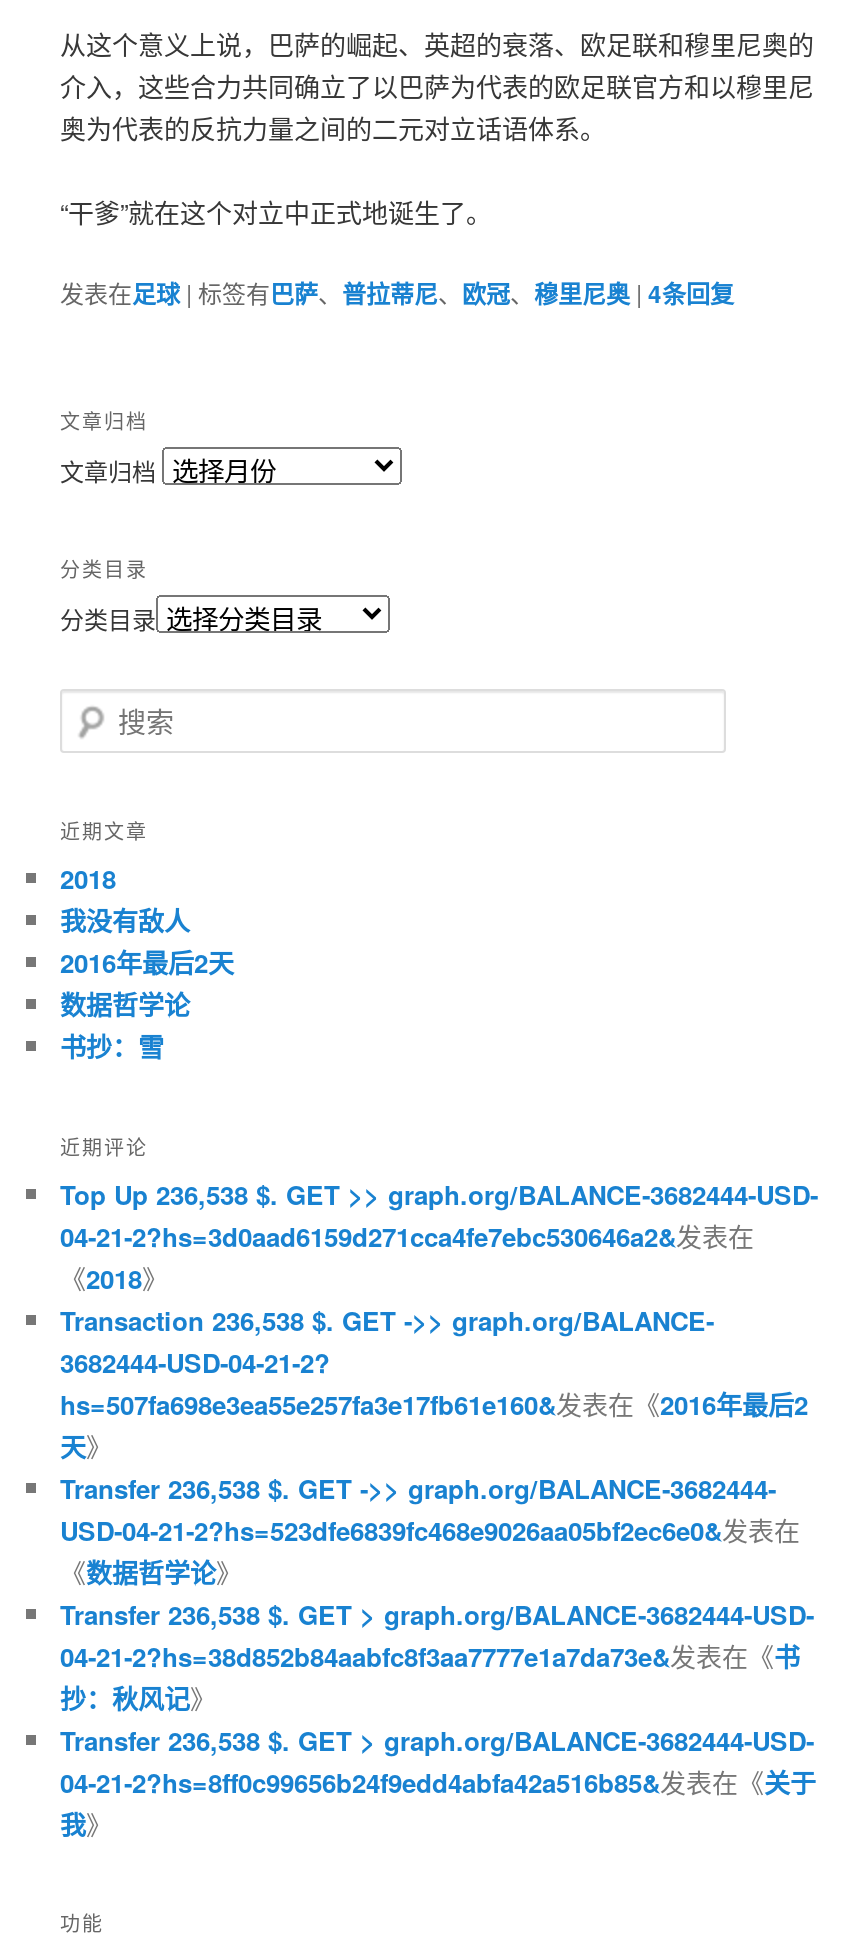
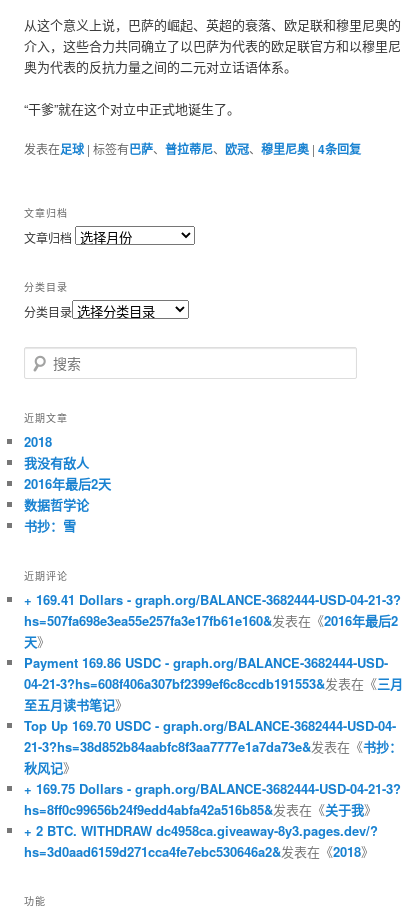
[60,1175,818,1381] Top Up 236,538 $. GET >> graph.org/BALANCE-3682444-USD- | 04-21-2?hs=3d0aad6159d271cca4fe7ebc530646a2&发表在 | 《2018》 | Transaction 236,538 $. GET ->> graph.org/BALANCE- | 3682444-USD-04-21-2? -> [24,590,401,609] + 169.41 Dollars - graph.org/BALANCE-3682444-USD-04-21-3?
moved [60,1385,808,1465] -> [24,611,398,651]: hs=507fa698e3ea55e257fa3e17fb61e160&发表在《2016年最后2 | 天》
[60,1469,816,1843] Transfer 236,538 $. GET ->> graph.org/BALANCE-3682444- | USD-04-21-2?hs=523dfe6839fc468e9026aa05bf2ec6e0&发表在 | 《数据哲学论》 | Transfer 236,538 $. GET > graph.org/BALANCE-3682444-USD- | 04-21-2?hs=38d852b84aabfc8f3aa7777e1a7da73e&发表在《书 | 抄：秋风记》 | Transfer 236,538 $. GET > graph.org/BALANCE-3682444-USD- | 04-21-2?hs=8ff0c99656b24f9edd4abfa42a516b85&发表在《关于 | 我》 -> [24,653,403,861] Payment 169.86 USDC - graph.org/BALANCE-3682444-USD- | 04-21-3?hs=608f406a307bf2399ef6c8ccdb191553&发表在《三月 | 至五月读书笔记》 | Top Up 169.70 USDC - graph.org/BALANCE-3682444-USD-04- | 21-3?hs=38d852b84aabfc8f3aa7777e1a7da73e&发表在《书抄： | 秋风记》 | + 169.75 Dollars - graph.org/BALANCE-3682444-USD-04-21-3? | hs=8ff0c99656b24f9edd4abfa42a516b85&发表在《关于我》 | + 2 BTC. WITHDRAW dc4958ca.giveaway-8y3.pages.dev/? | hs=3d0aad6159d271cca4fe7ebc530646a2&发表在《2018》

